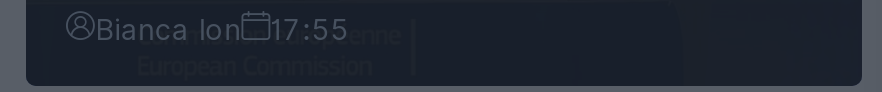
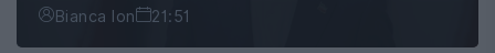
[95,13,350,47] Bianca Ion 17:55 -> [55,7,191,26] Bianca Ion 21:51

